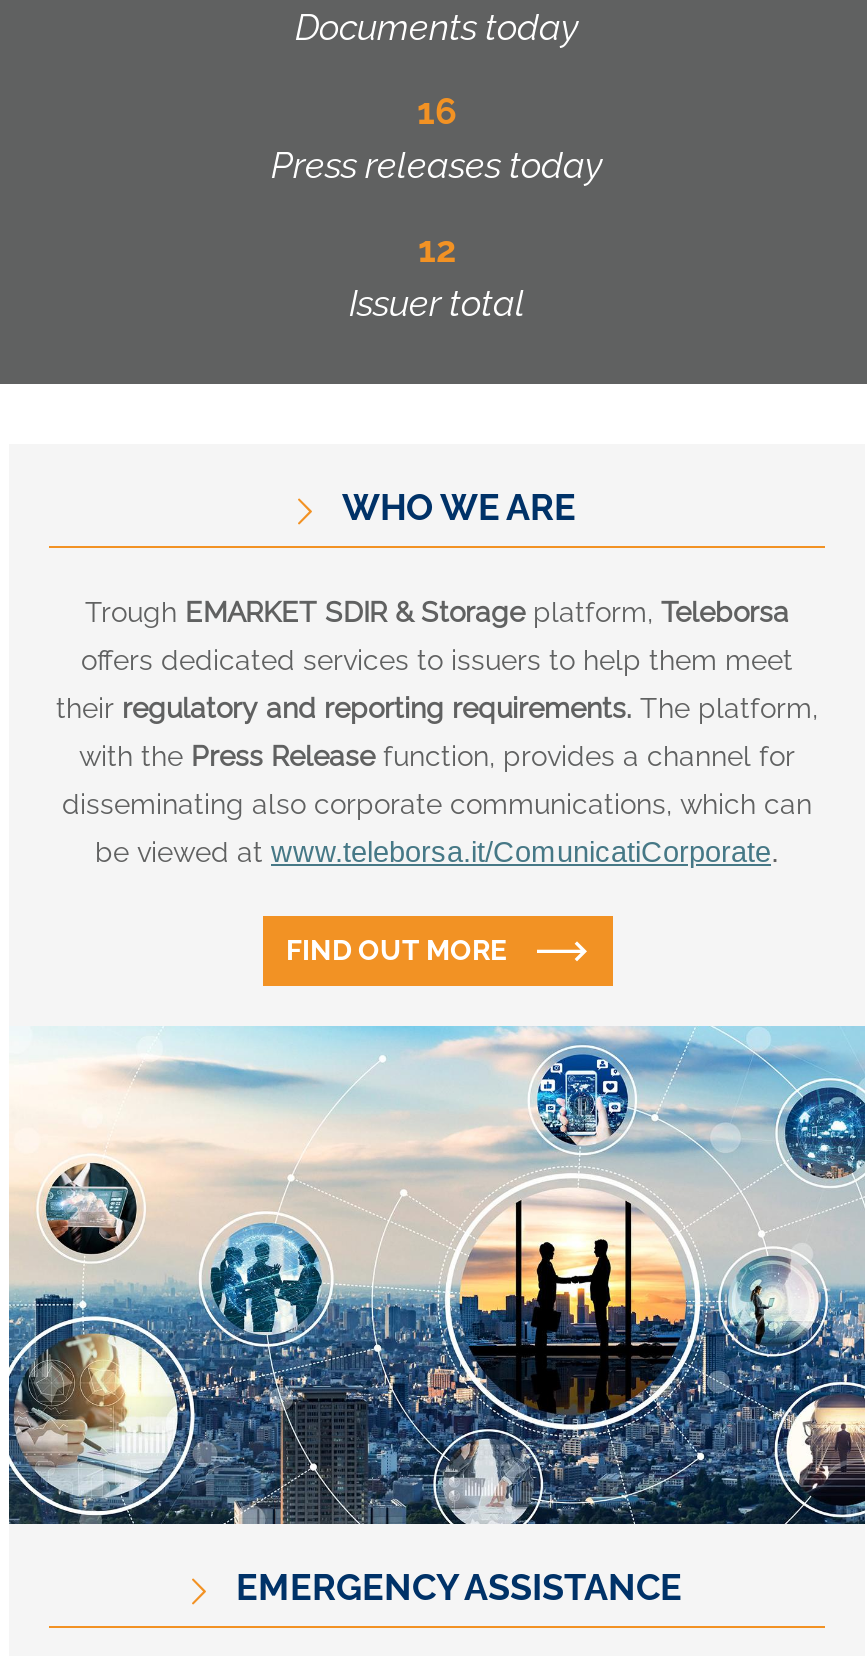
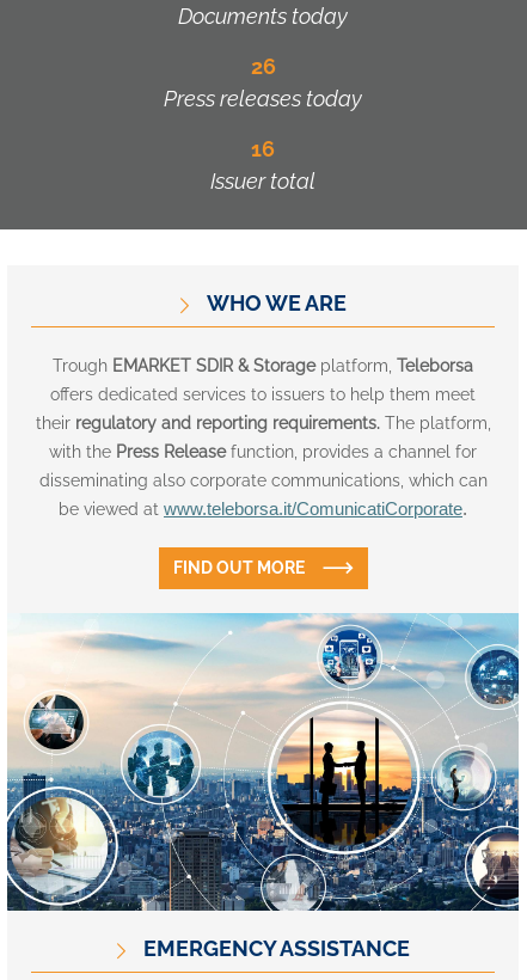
[417,91,457,133] 16 -> [250,54,275,79] 26
[418,229,456,271] 12 -> [251,137,275,162] 16

